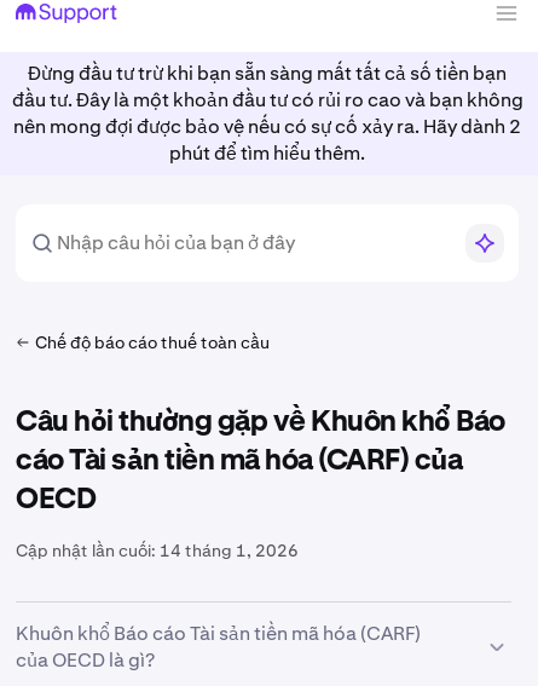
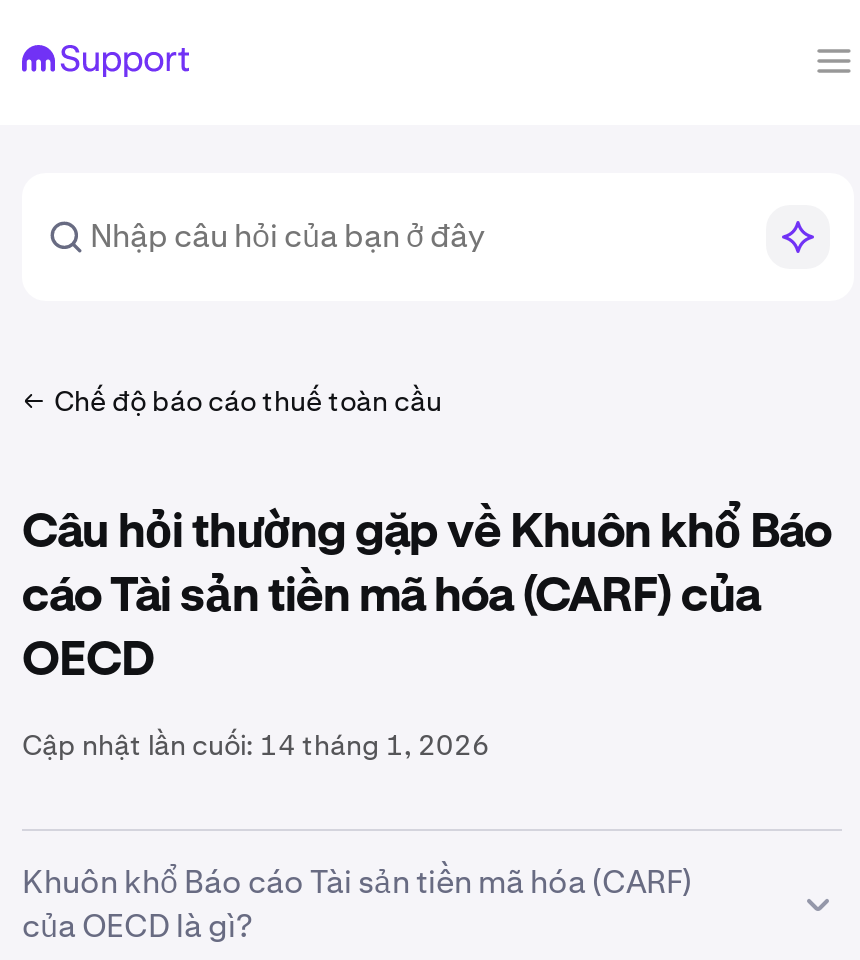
[11,60,523,166] Đừng đầu tư trừ khi bạn sẵn sàng mất tất cả số tiền bạn | đầu tư. Đây là một khoản đầu tư có rủi ro cao và bạn không | nên mong đợi được bảo vệ nếu có sự cố xảy ra. Hãy dành 2 | phút để tìm hiểu thêm. -> none

